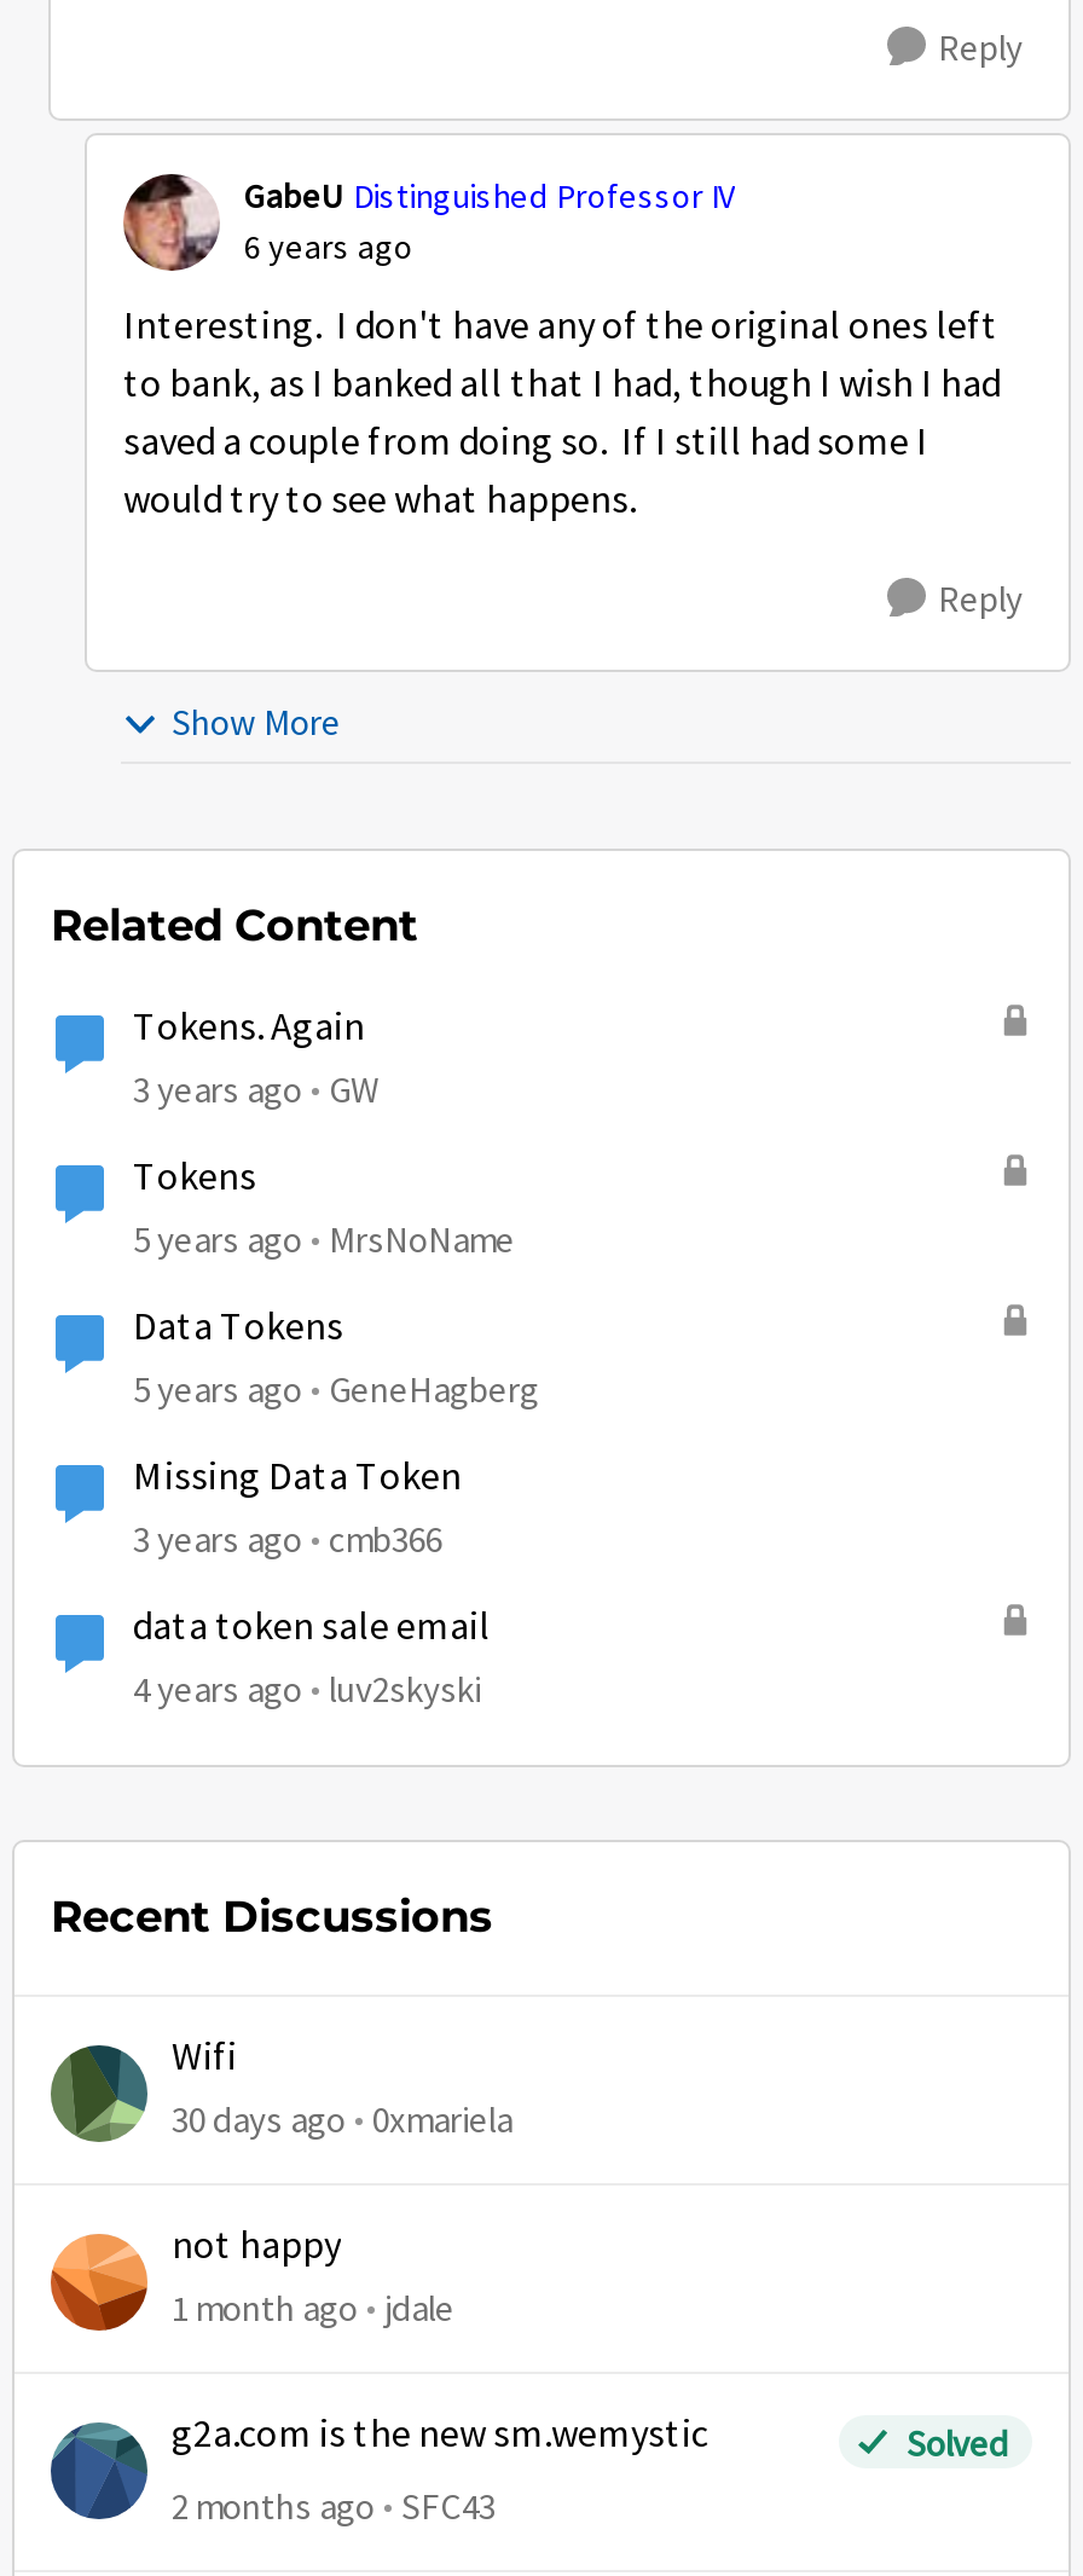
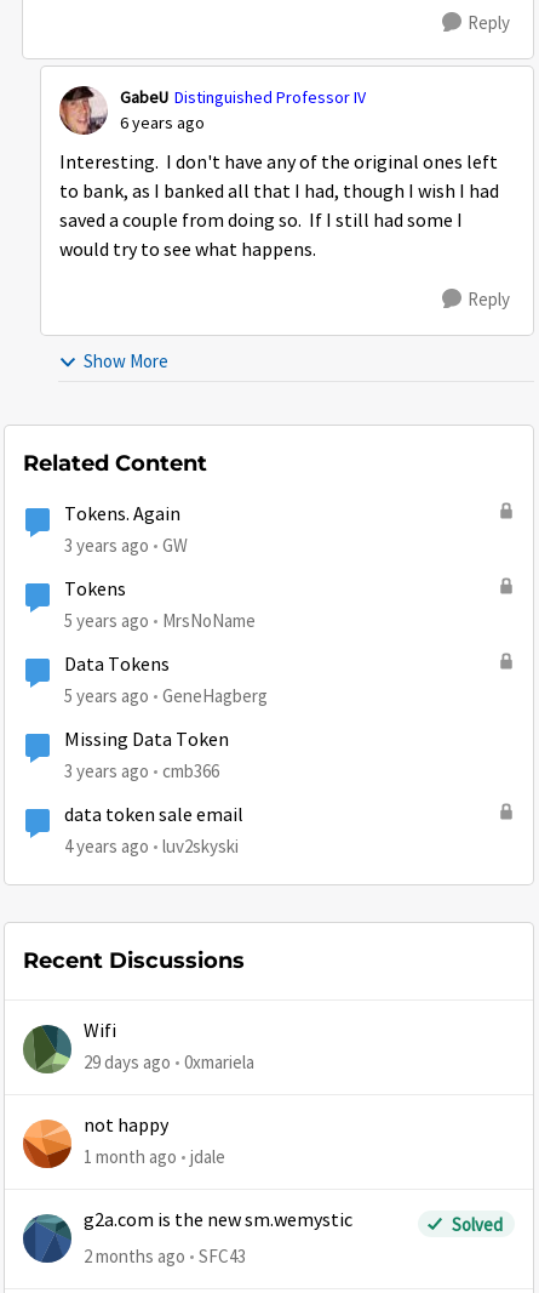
[172,2096,512,2142] 30 days ago 0xmariela -> [84,1050,254,1073] 29 days ago 0xmariela

